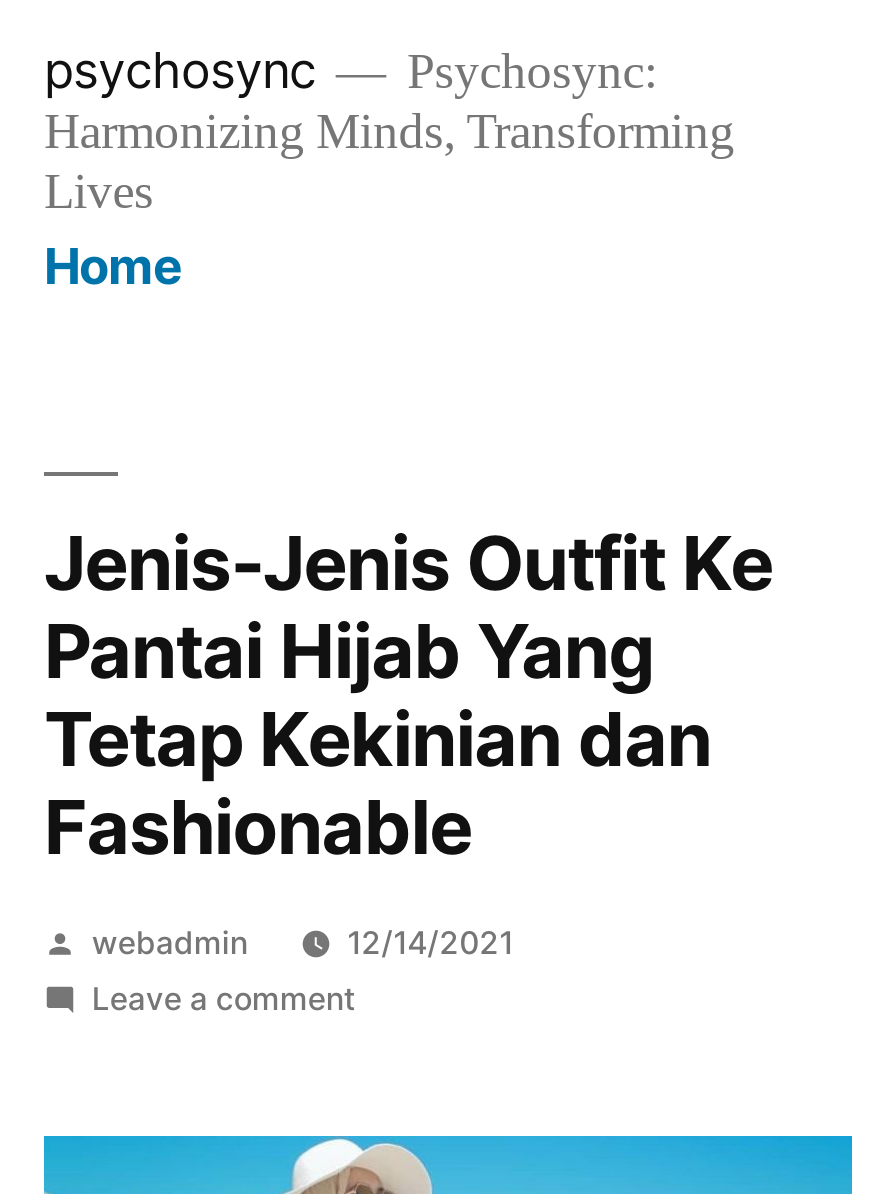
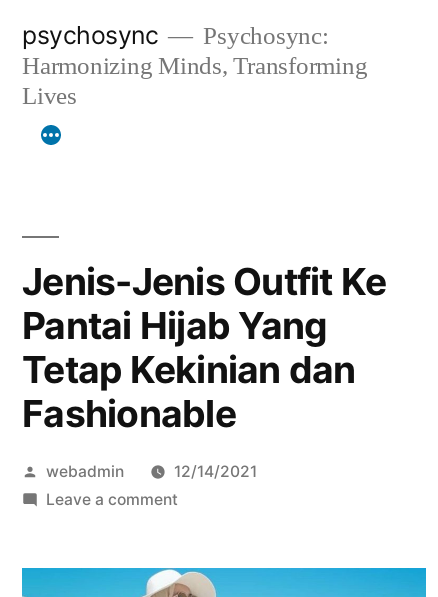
[44,235,182,295] Home -> none

